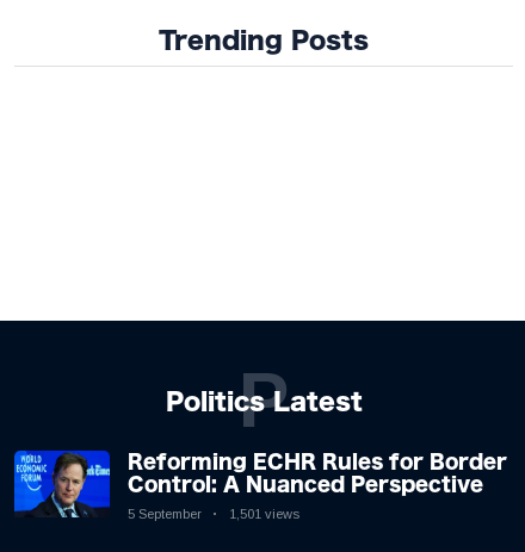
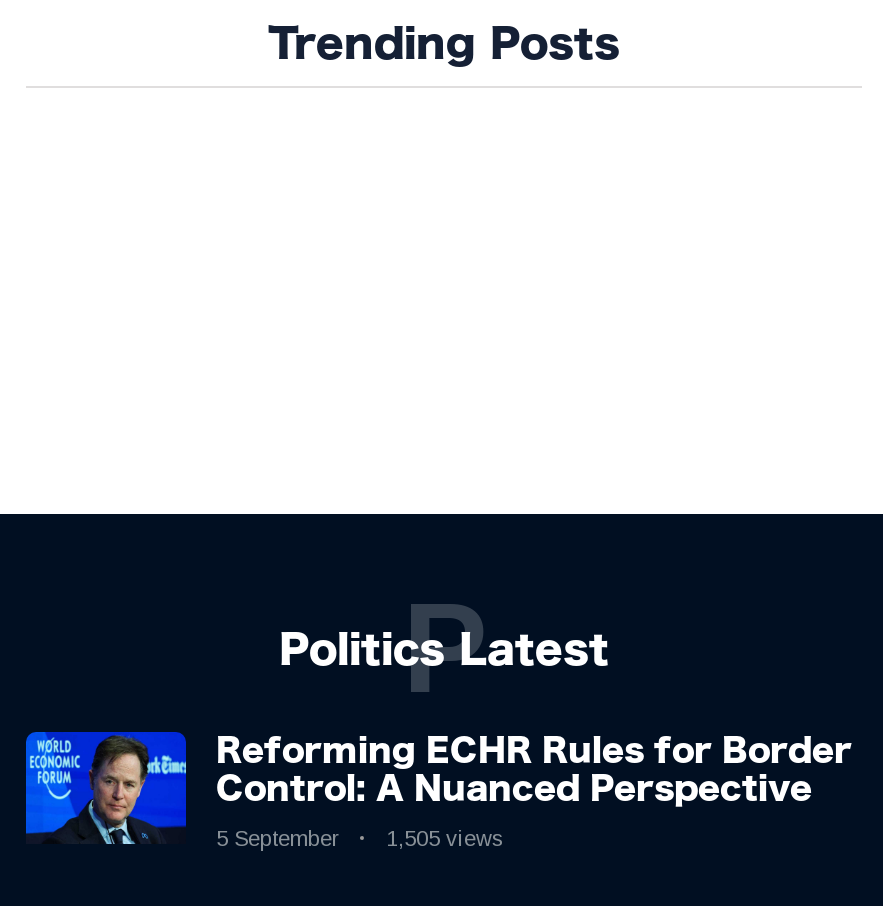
[128,507,299,521] 5 September 1,501 views -> [216,826,504,850] 5 September 1,505 views

